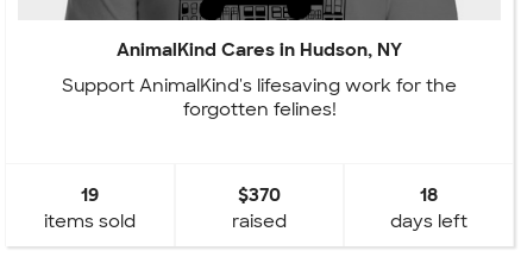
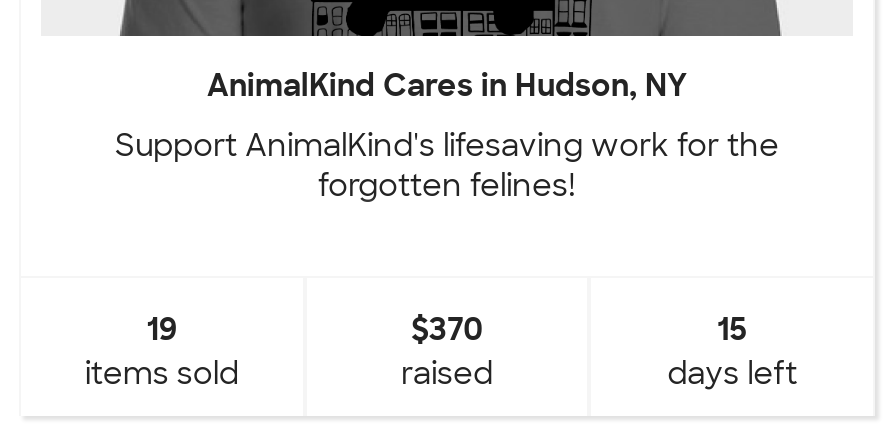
[420,184,438,208] 18 -> [717,309,747,349] 15

